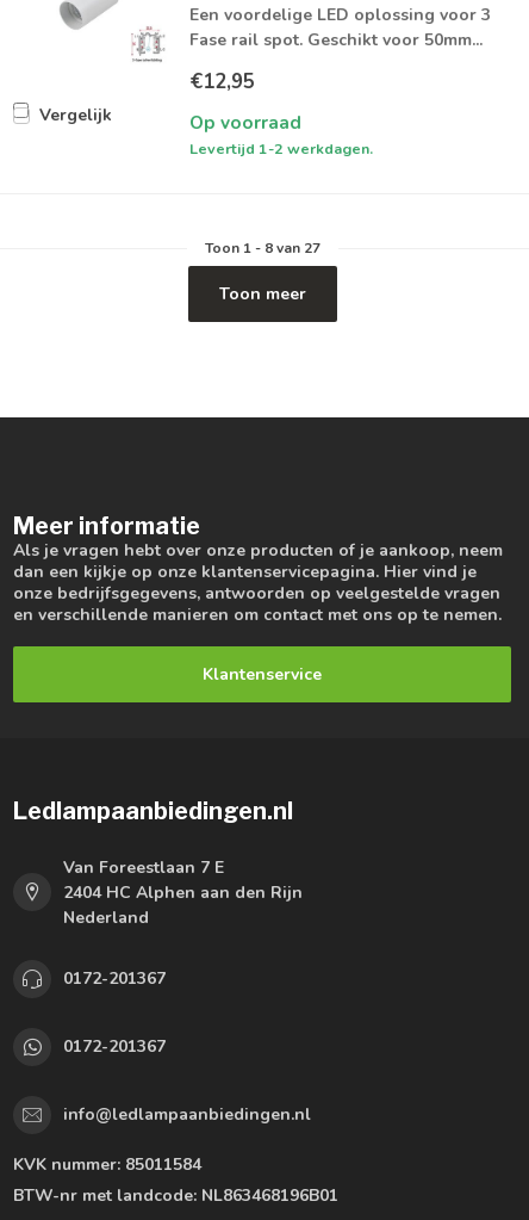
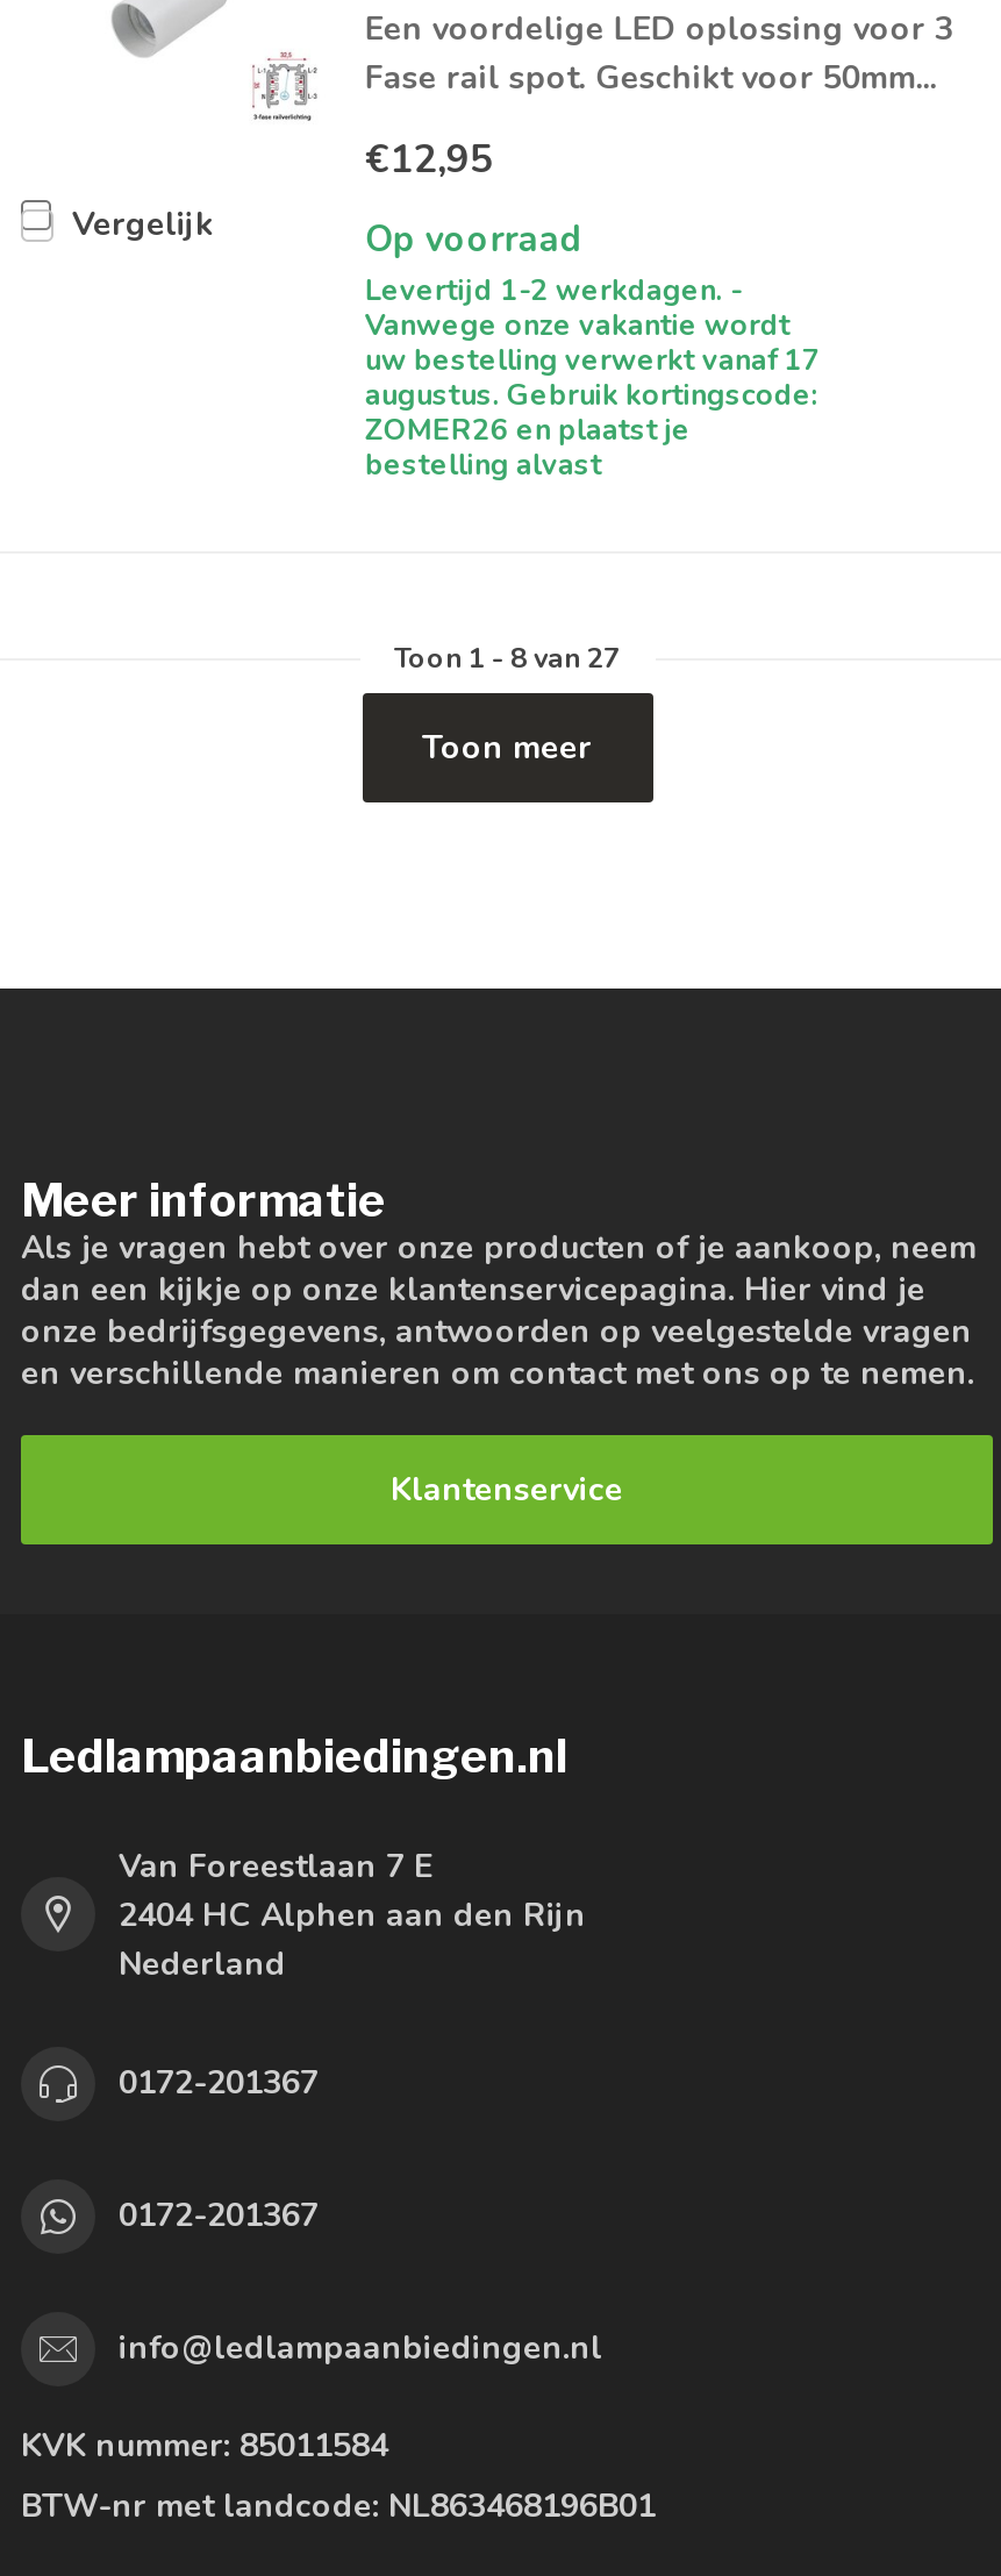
[189,138,373,159] Levertijd 1-2 werkdagen. -> [365,270,820,484] Levertijd 1-2 werkdagen. - | Vanwege onze vakantie wordt | uw bestelling verwerkt vanaf 17 | augustus. Gebruik kortingscode: | ZOMER26 en plaatst je | bestelling alvast

